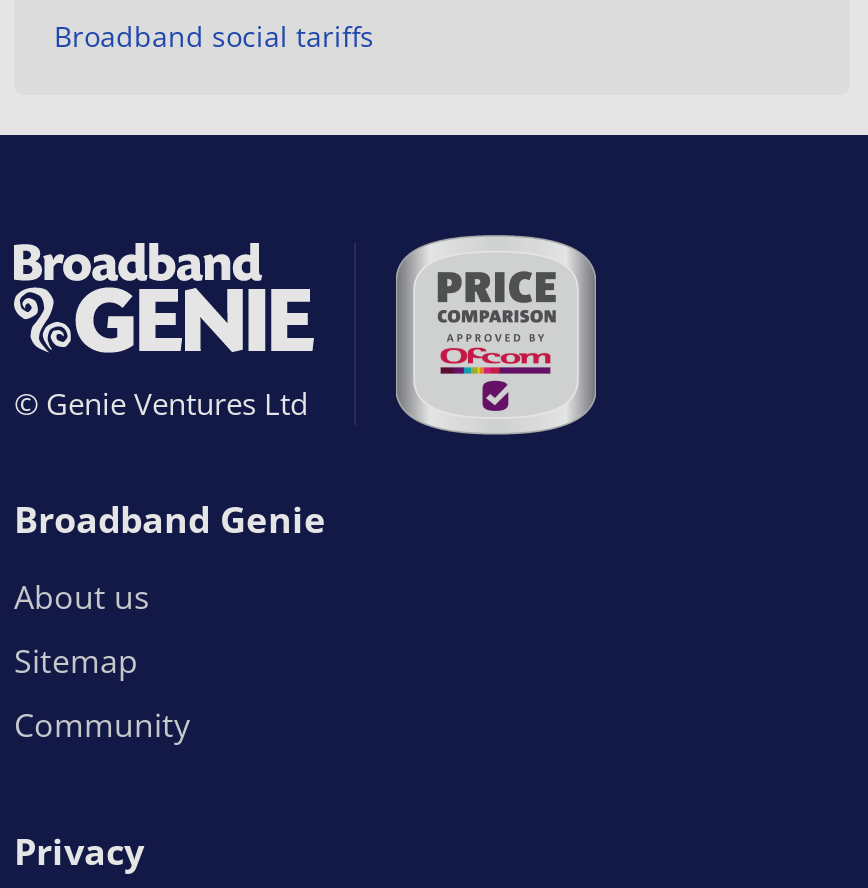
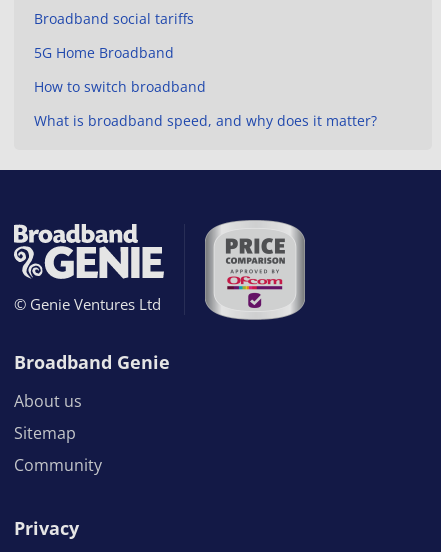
none -> [34,43,377,130] 5G Home Broadband | How to switch broadband | What is broadband speed, and why does it matter?

